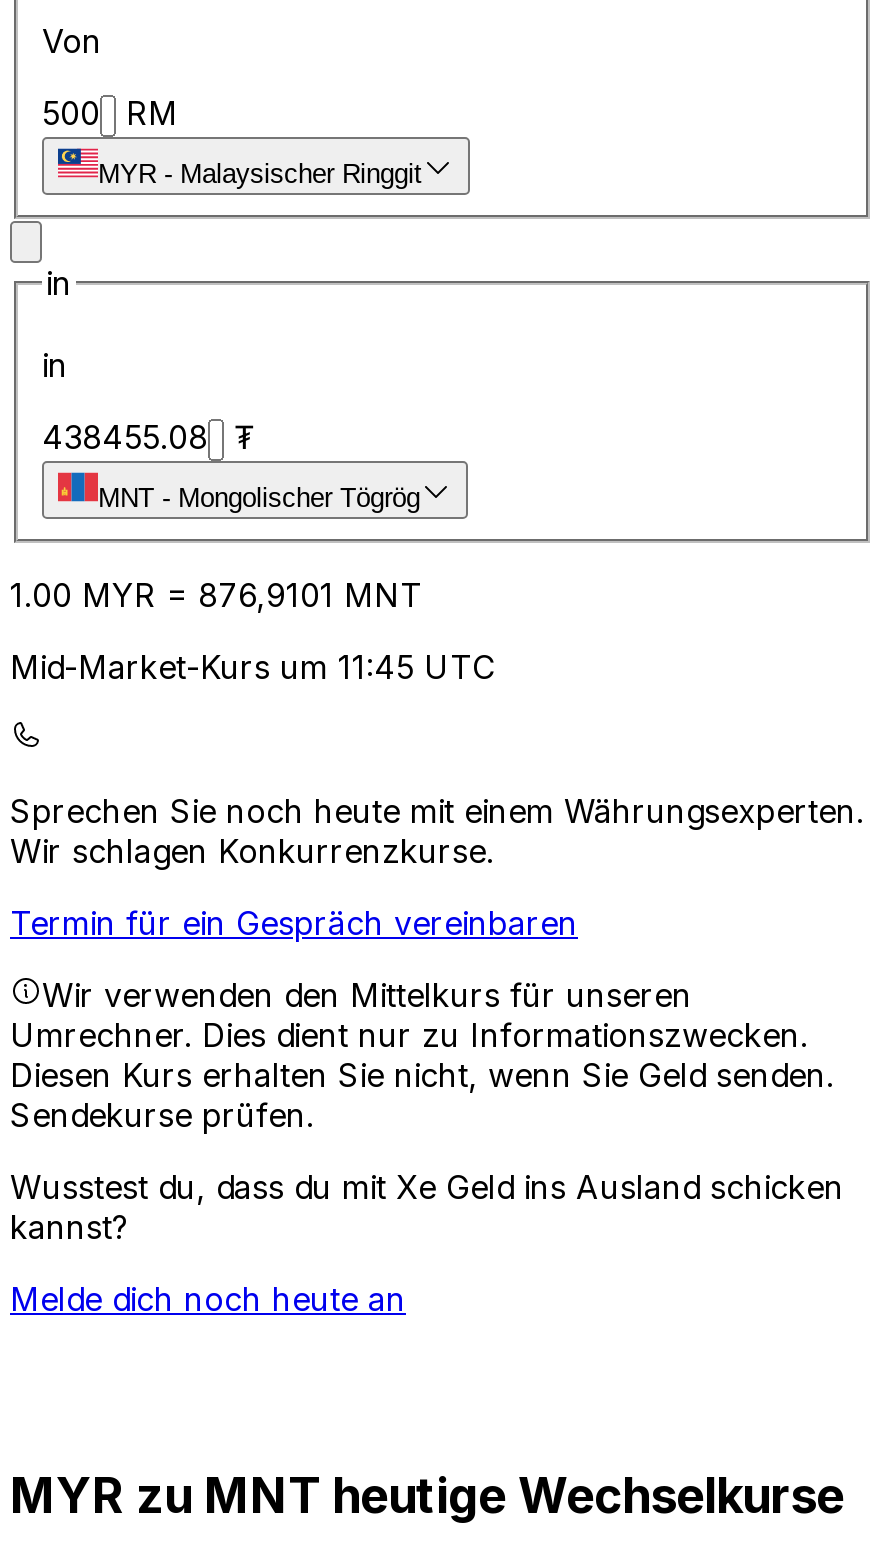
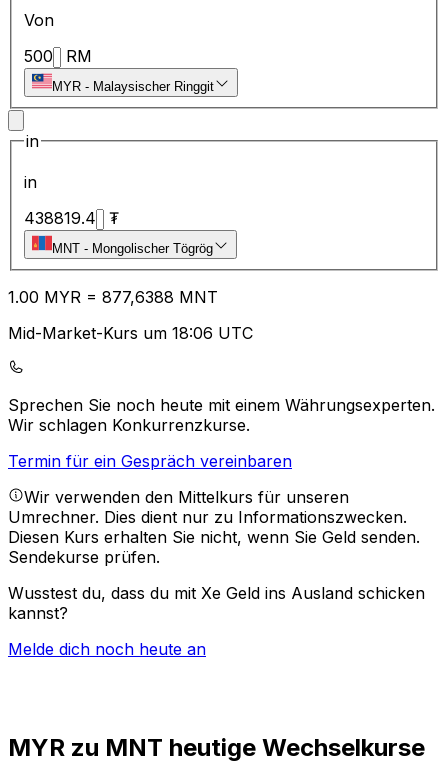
[42,418,254,458] 438455.08 ₮ -> [24,208,119,228] 438819.4 ₮
[10,576,422,616] 1.00 MYR = 876,9101 MNT -> [8,287,218,307] 1.00 MYR = 877,6388 MNT
[10,648,494,688] Mid-Market-Kurs um 11:45 UTC -> [8,323,253,343] Mid-Market-Kurs um 18:06 UTC

